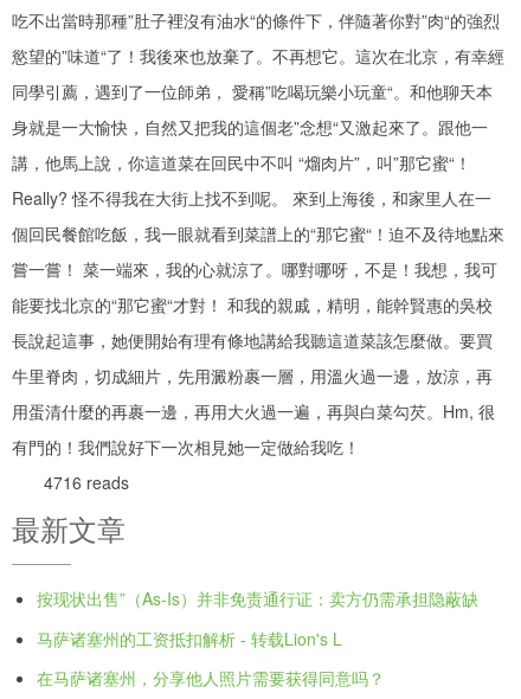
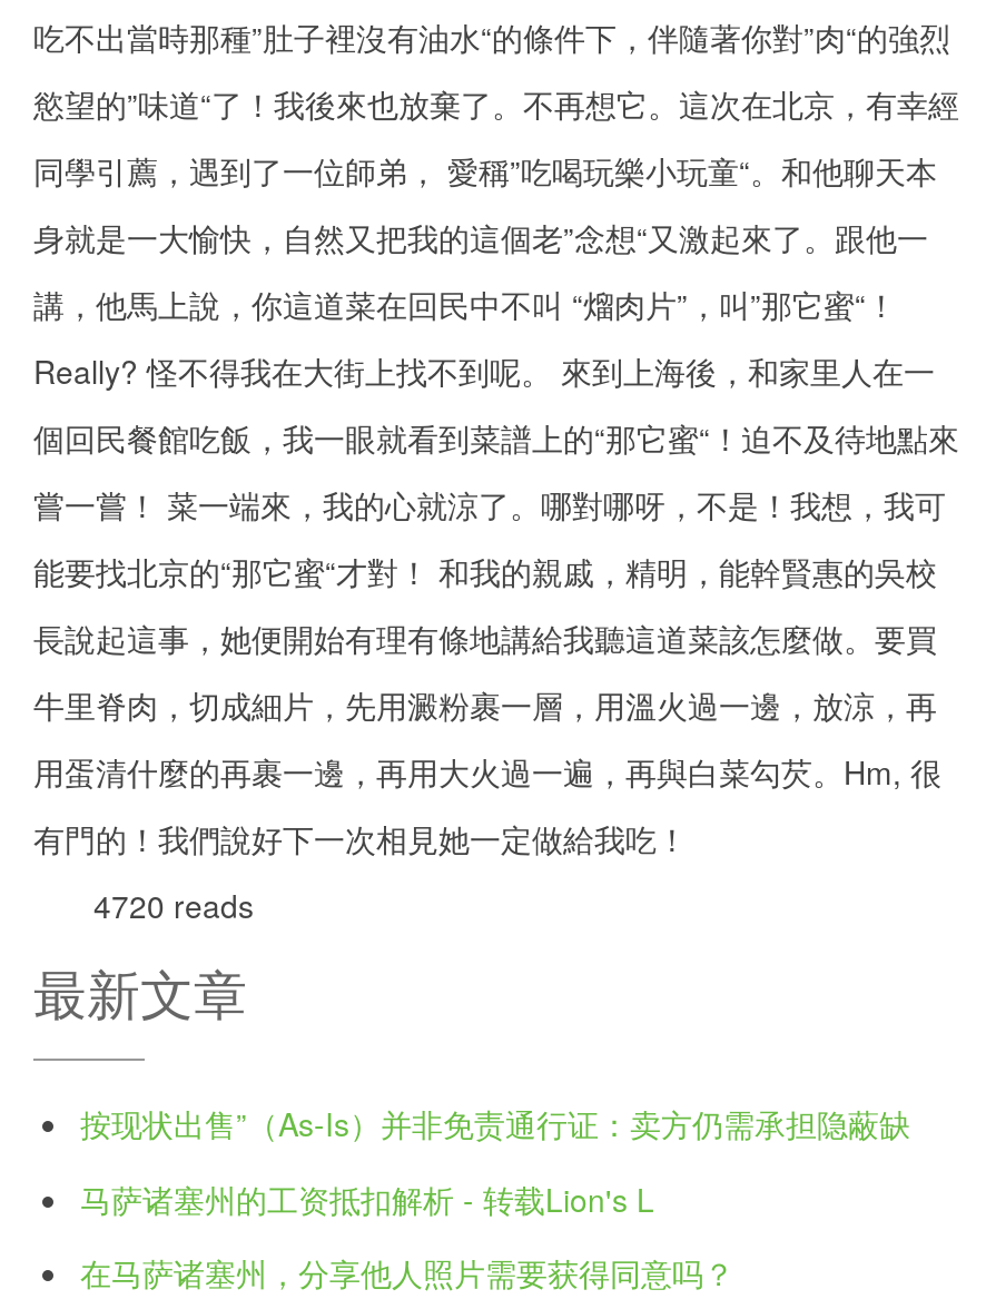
[44,470,129,494] 4716 reads -> [93,883,254,927] 4720 reads

